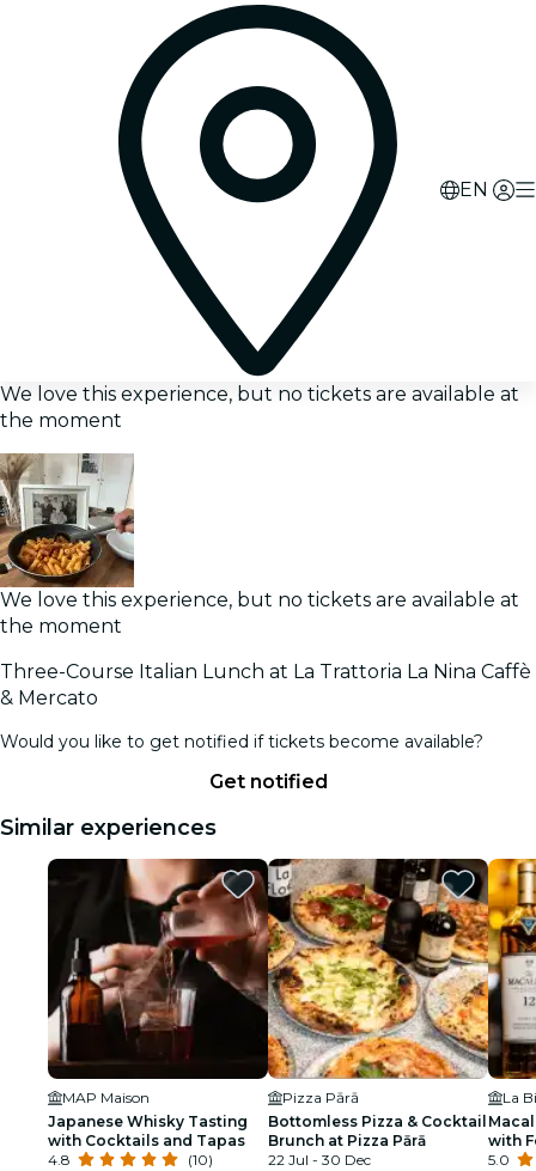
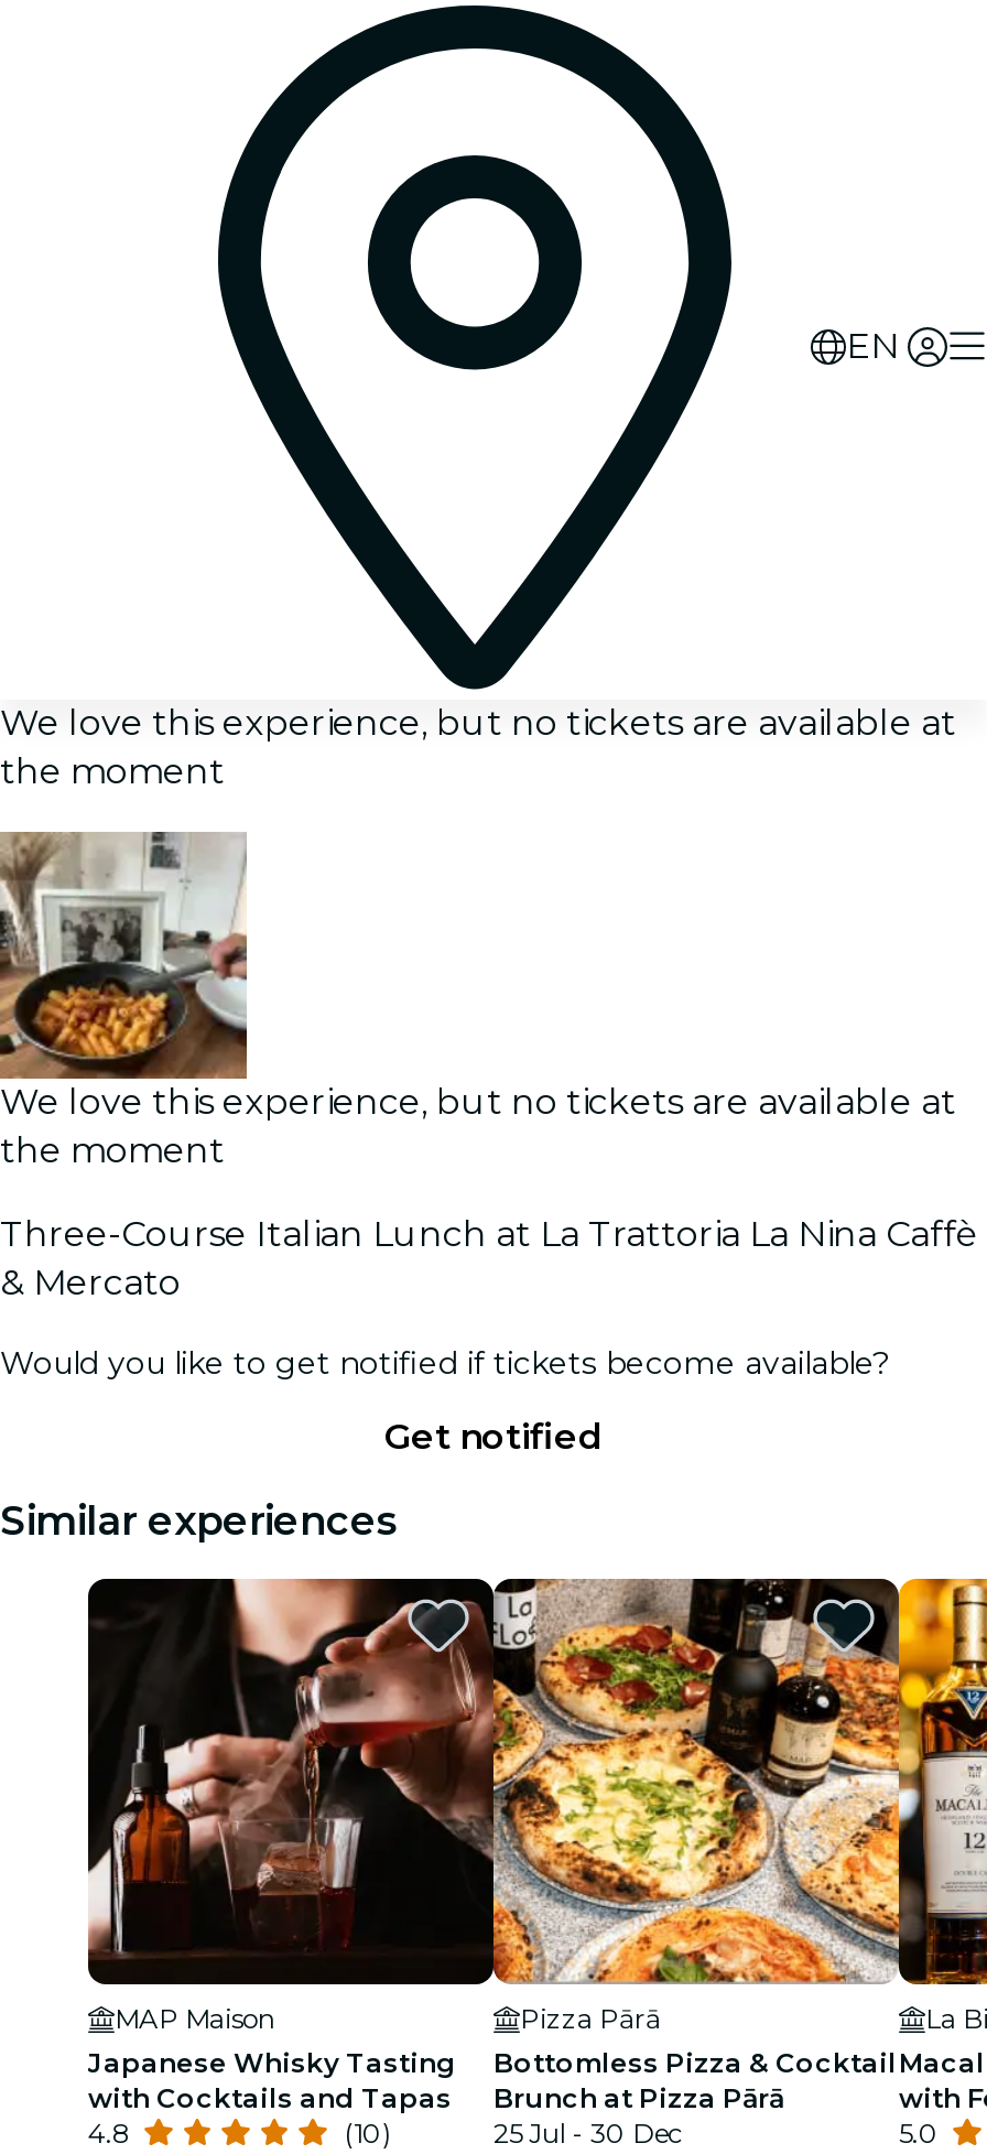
[268,1150,371,1168] 22 Jul - 30 Dec -> [493,2116,681,2149] 25 Jul - 30 Dec

